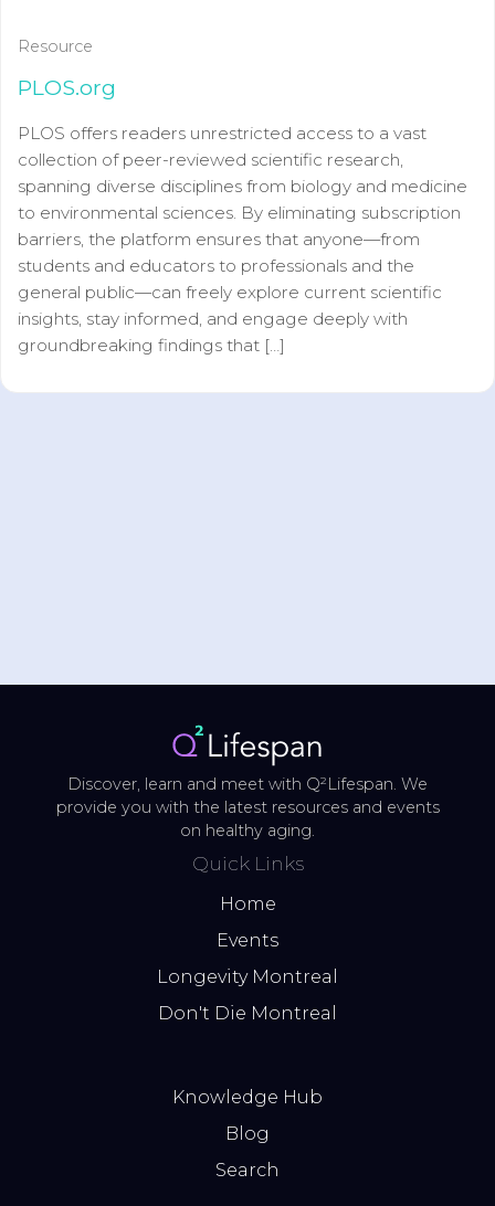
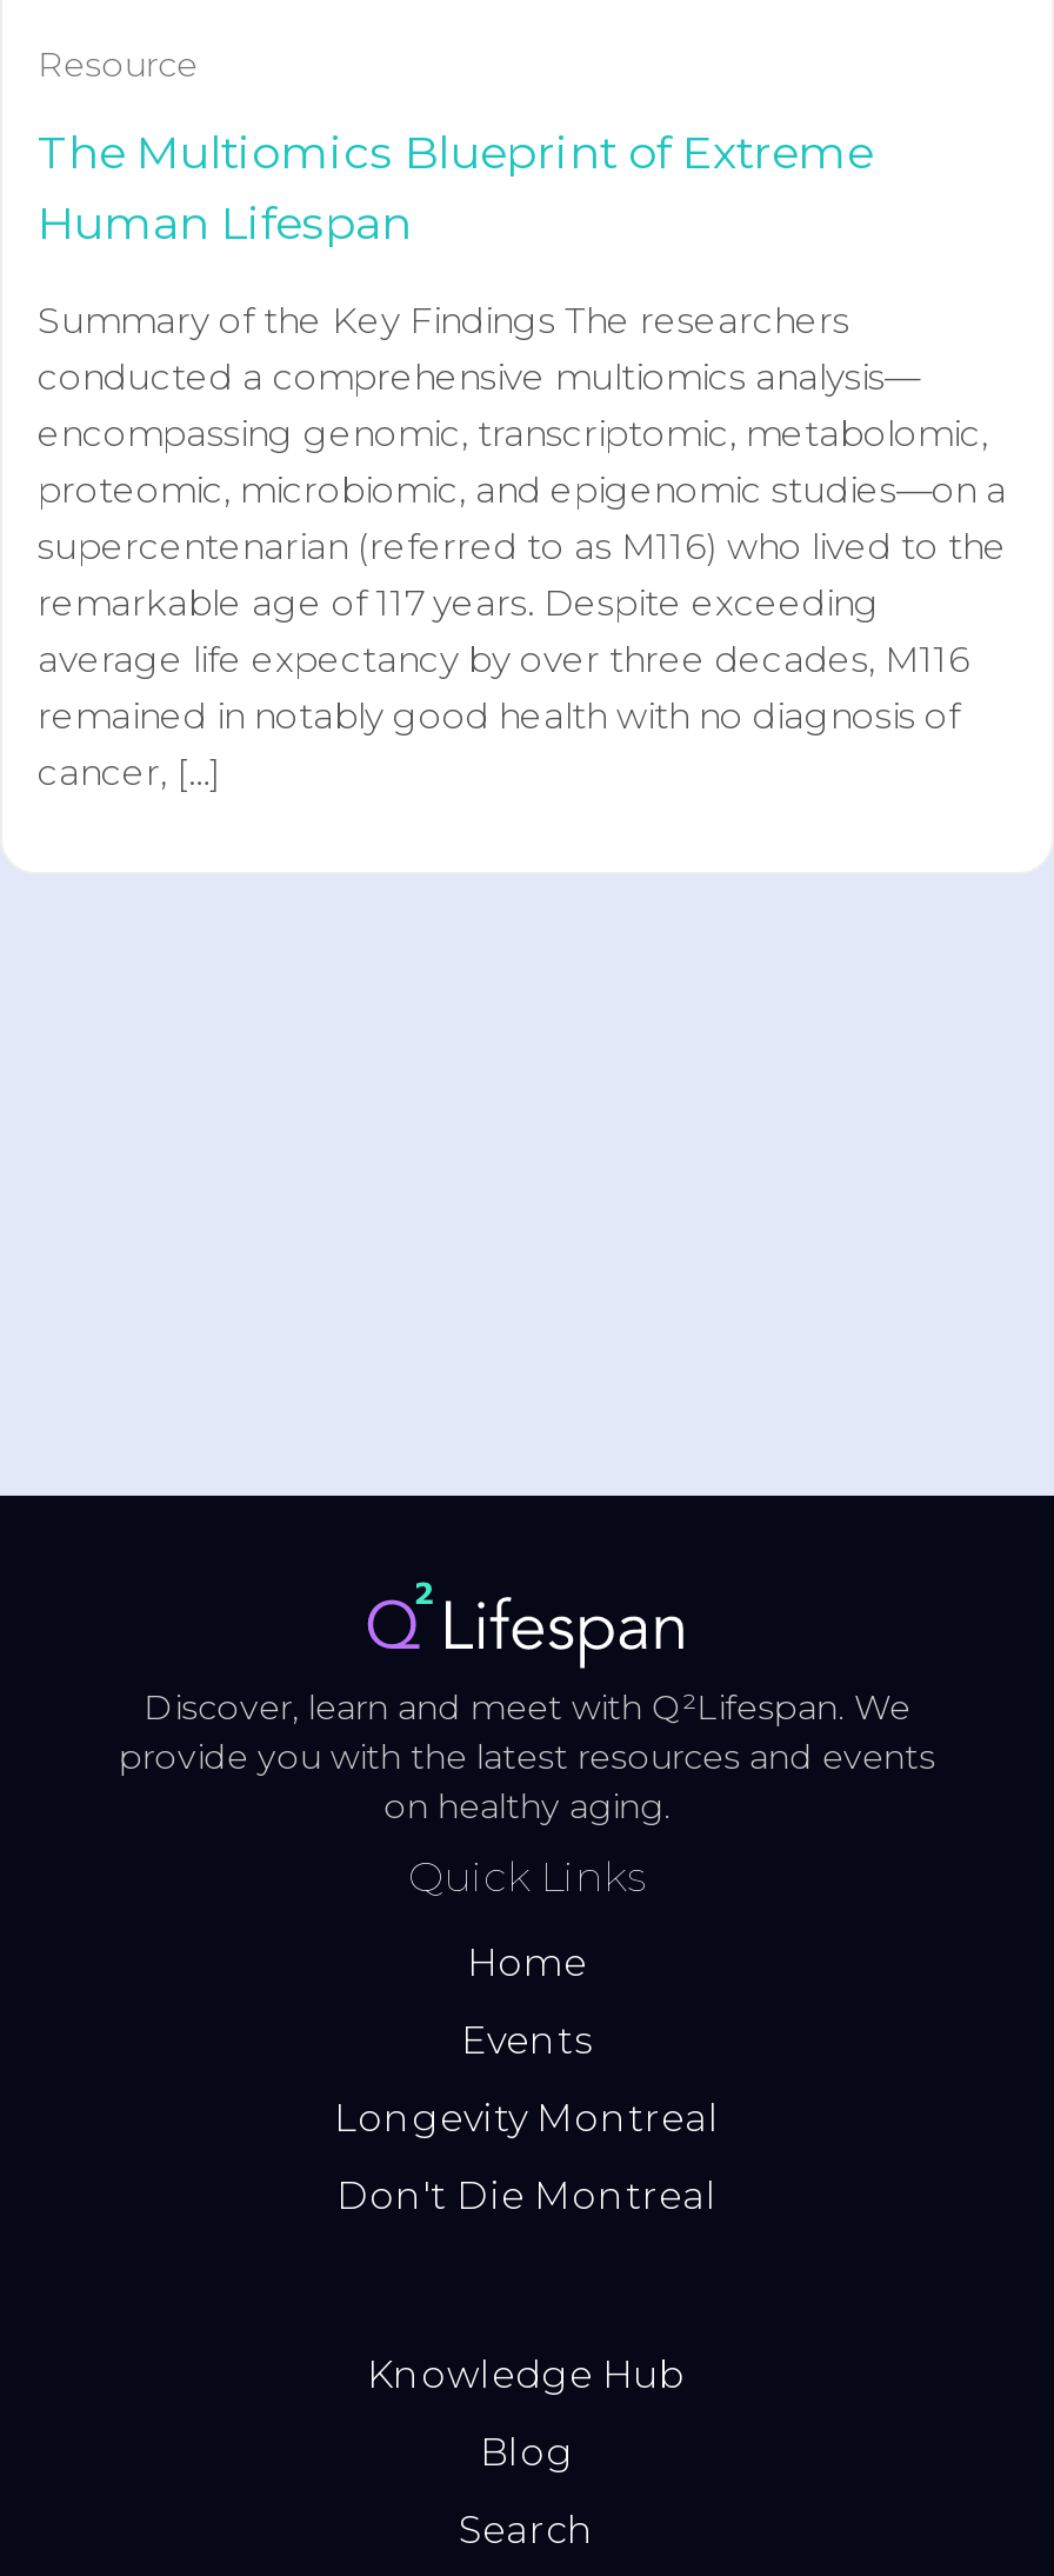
[18,74,116,100] PLOS.org -> [38,124,873,251] The Multiomics Blueprint of Extreme | Human Lifespan
[18,123,467,356] PLOS offers readers unrestricted access to a vast | collection of peer-reviewed scientific research, | spanning diverse disciplines from biology and medicine | to environmental sciences. By eliminating subscription | barriers, the platform ensures that anyone—from | students and educators to professionals and the | general public—can freely explore current scientific | insights, stay informed, and engage deeply with | groundbreaking findings that […] -> [38,298,1007,794] Summary of the Key Findings The researchers | conducted a comprehensive multiomics analysis— | encompassing genomic, transcriptomic, metabolomic, | proteomic, microbiomic, and epigenomic studies—on a | supercentenarian (referred to as M116) who lived to the | remarkable age of 117 years. Despite exceeding | average life expectancy by over three decades, M116 | remained in notably good health with no diagnosis of | cancer, […]

